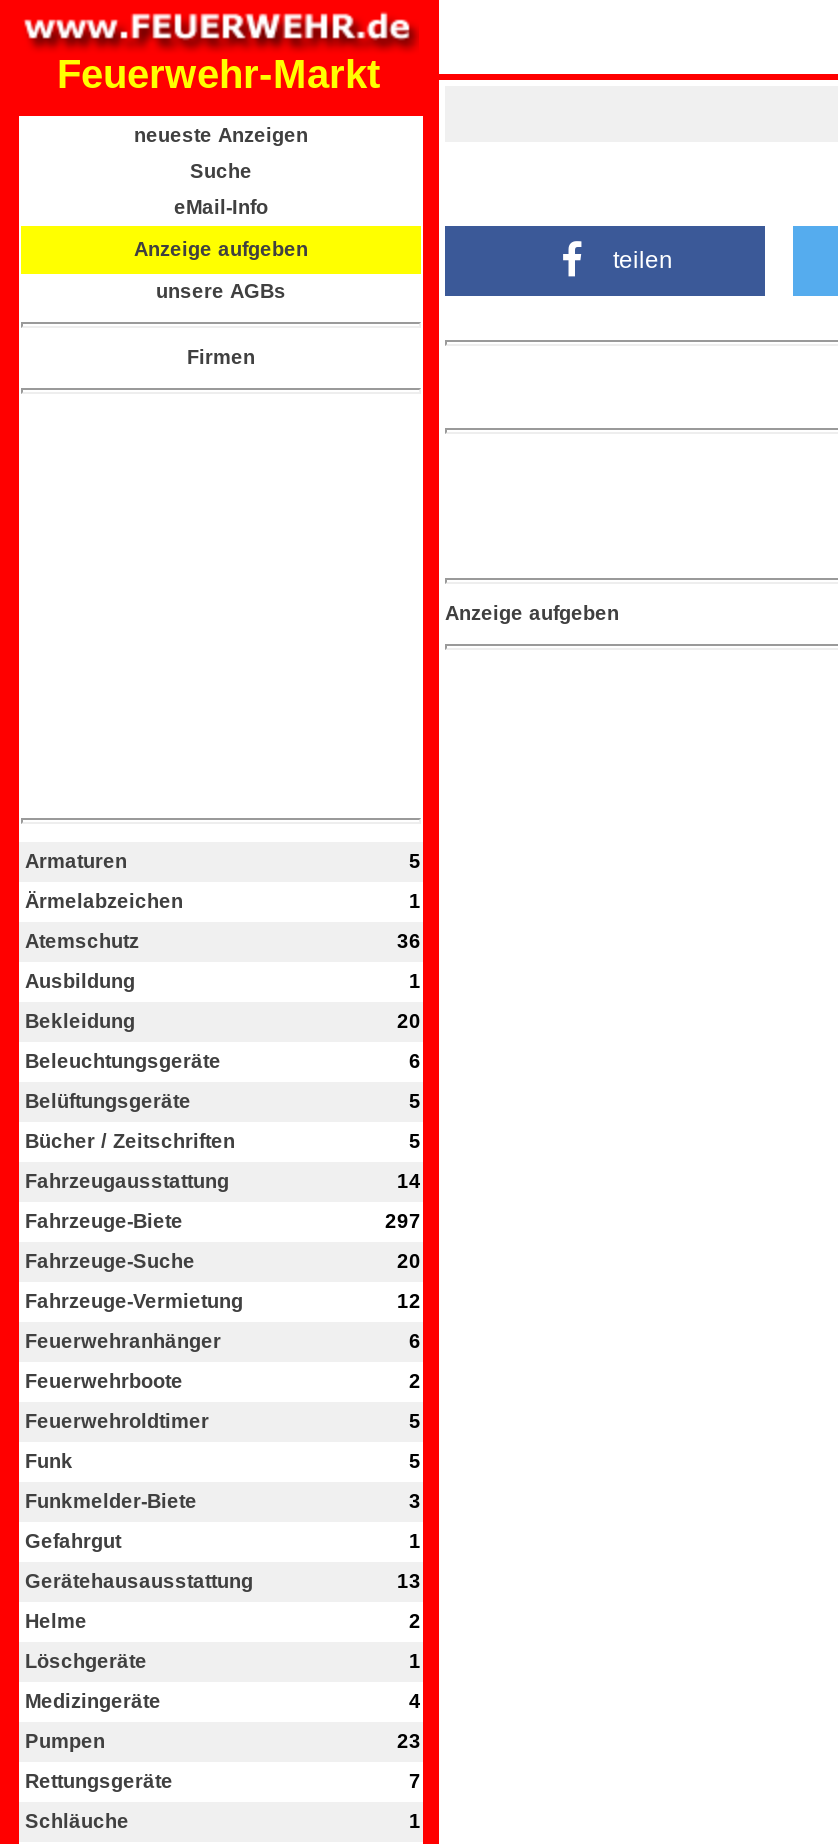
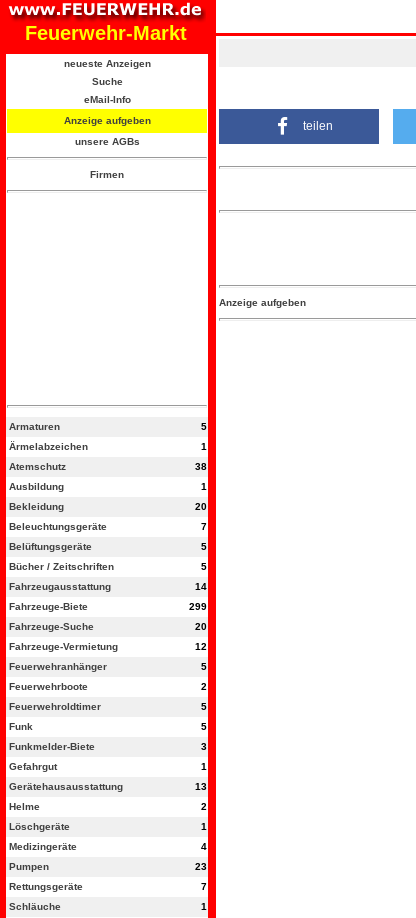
[397,930,421,952] 36 -> [195,461,207,472] 38
[409,1050,421,1072] 6 -> [201,521,207,532] 7
[385,1210,421,1232] 297 -> [189,601,207,612] 299
[409,1330,421,1352] 6 -> [201,661,207,672] 5

